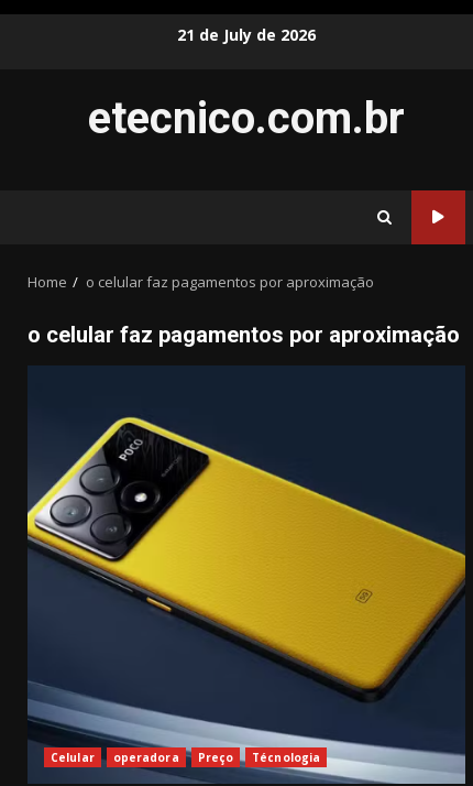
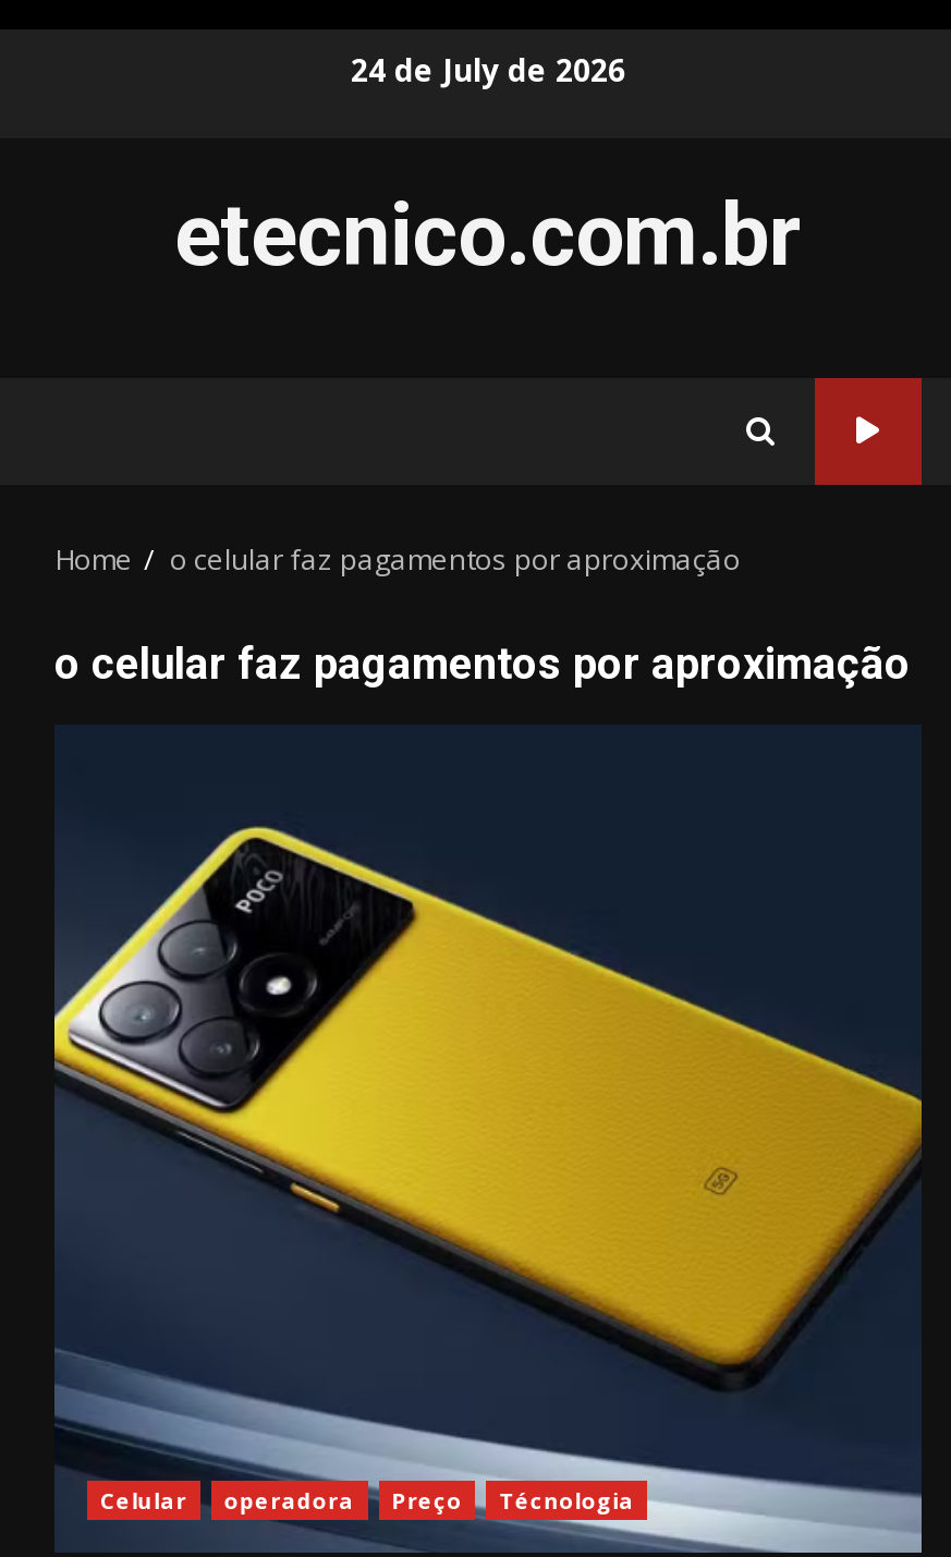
[177,24,316,45] 21 de July de 2026 -> [351,48,625,89] 24 de July de 2026

